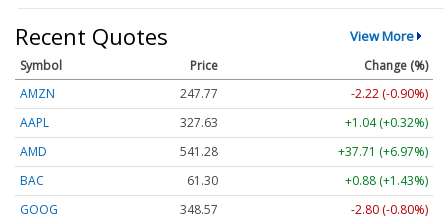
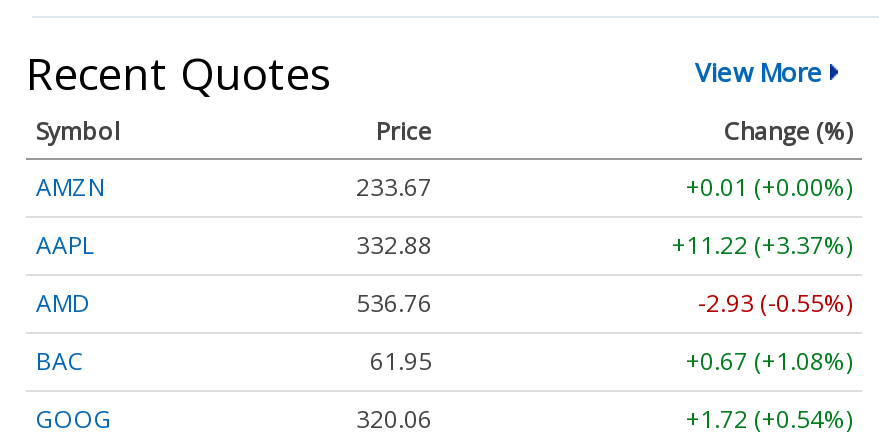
[180,84,218,101] 247.77 -> [356,169,432,203] 233.67
[351,84,428,101] -2.22 (-0.90%) -> [686,169,852,203] +0.01 (+0.00%)
[180,113,218,130] 327.63 -> [356,227,432,261] 332.88
[345,113,428,130] +1.04 (+0.32%) -> [672,227,852,261] +11.22 (+3.37%)
[180,142,218,159] 541.28 -> [356,285,432,319] 536.76
[338,142,428,159] +37.71 (+6.97%) -> [698,285,852,319] -2.93 (-0.55%)
[187,171,218,188] 61.30 -> [370,343,432,377] 61.95
[345,171,428,188] +0.88 (+1.43%) -> [686,343,852,377] +0.67 (+1.08%)
[180,200,218,217] 348.57 -> [356,401,432,435] 320.06
[351,200,428,217] -2.80 (-0.80%) -> [686,401,852,435] +1.72 (+0.54%)

